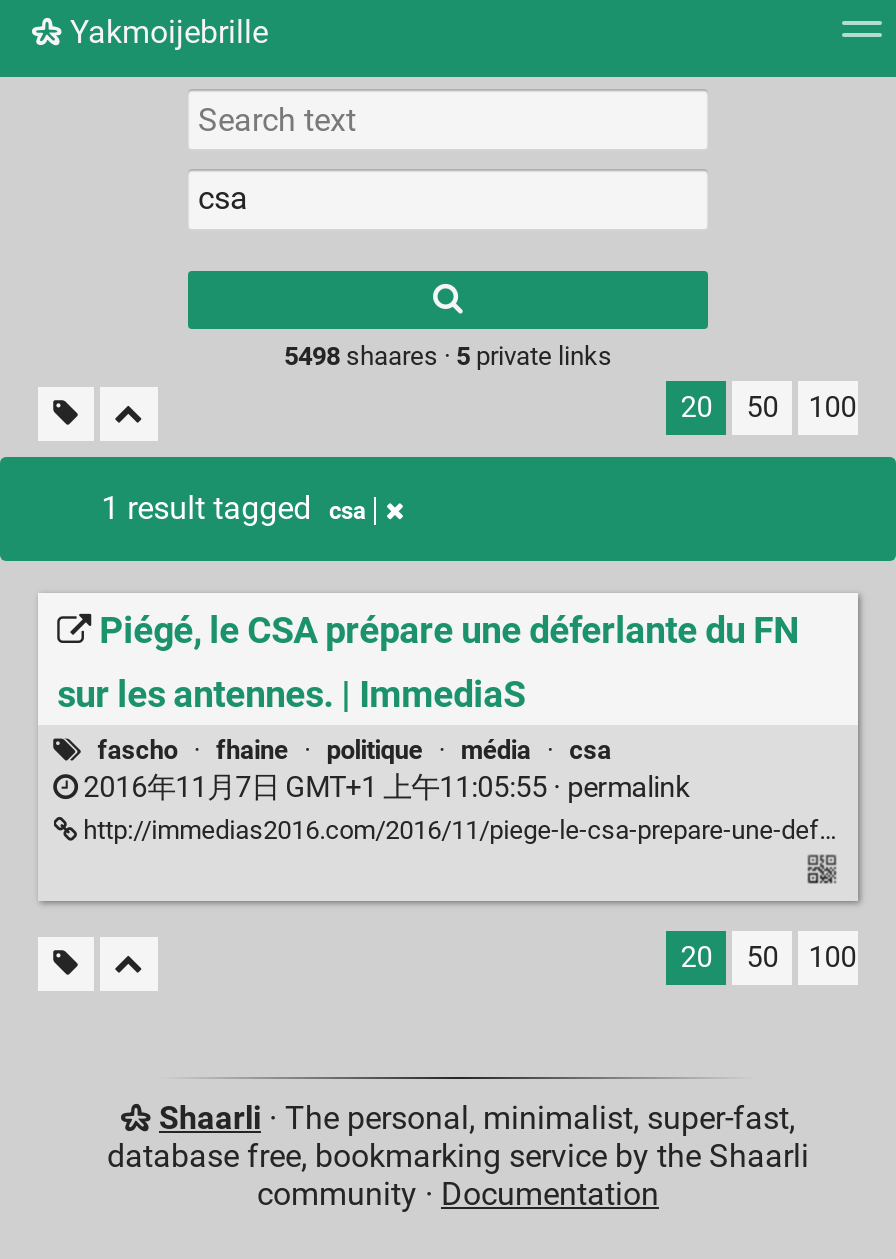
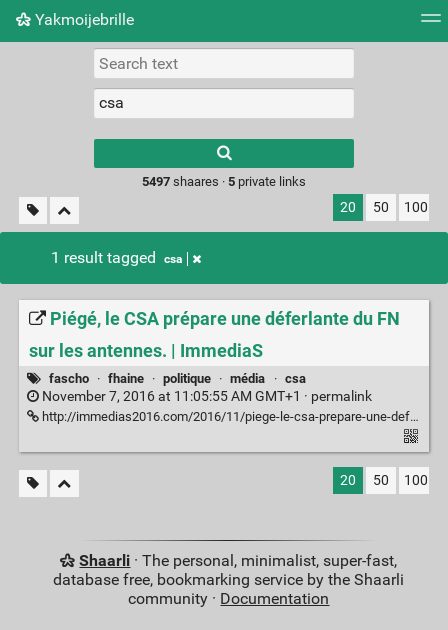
[284,341,612,371] 5498 shaares · 5 private links -> [142,174,306,189] 5497 shaares · 5 private links
[77,772,689,806] 2016年11月7日 GMT+1 上午11:05:55 · permalink -> [39,388,372,405] November 7, 2016 at 11:05:55 AM GMT+1 · permalink

